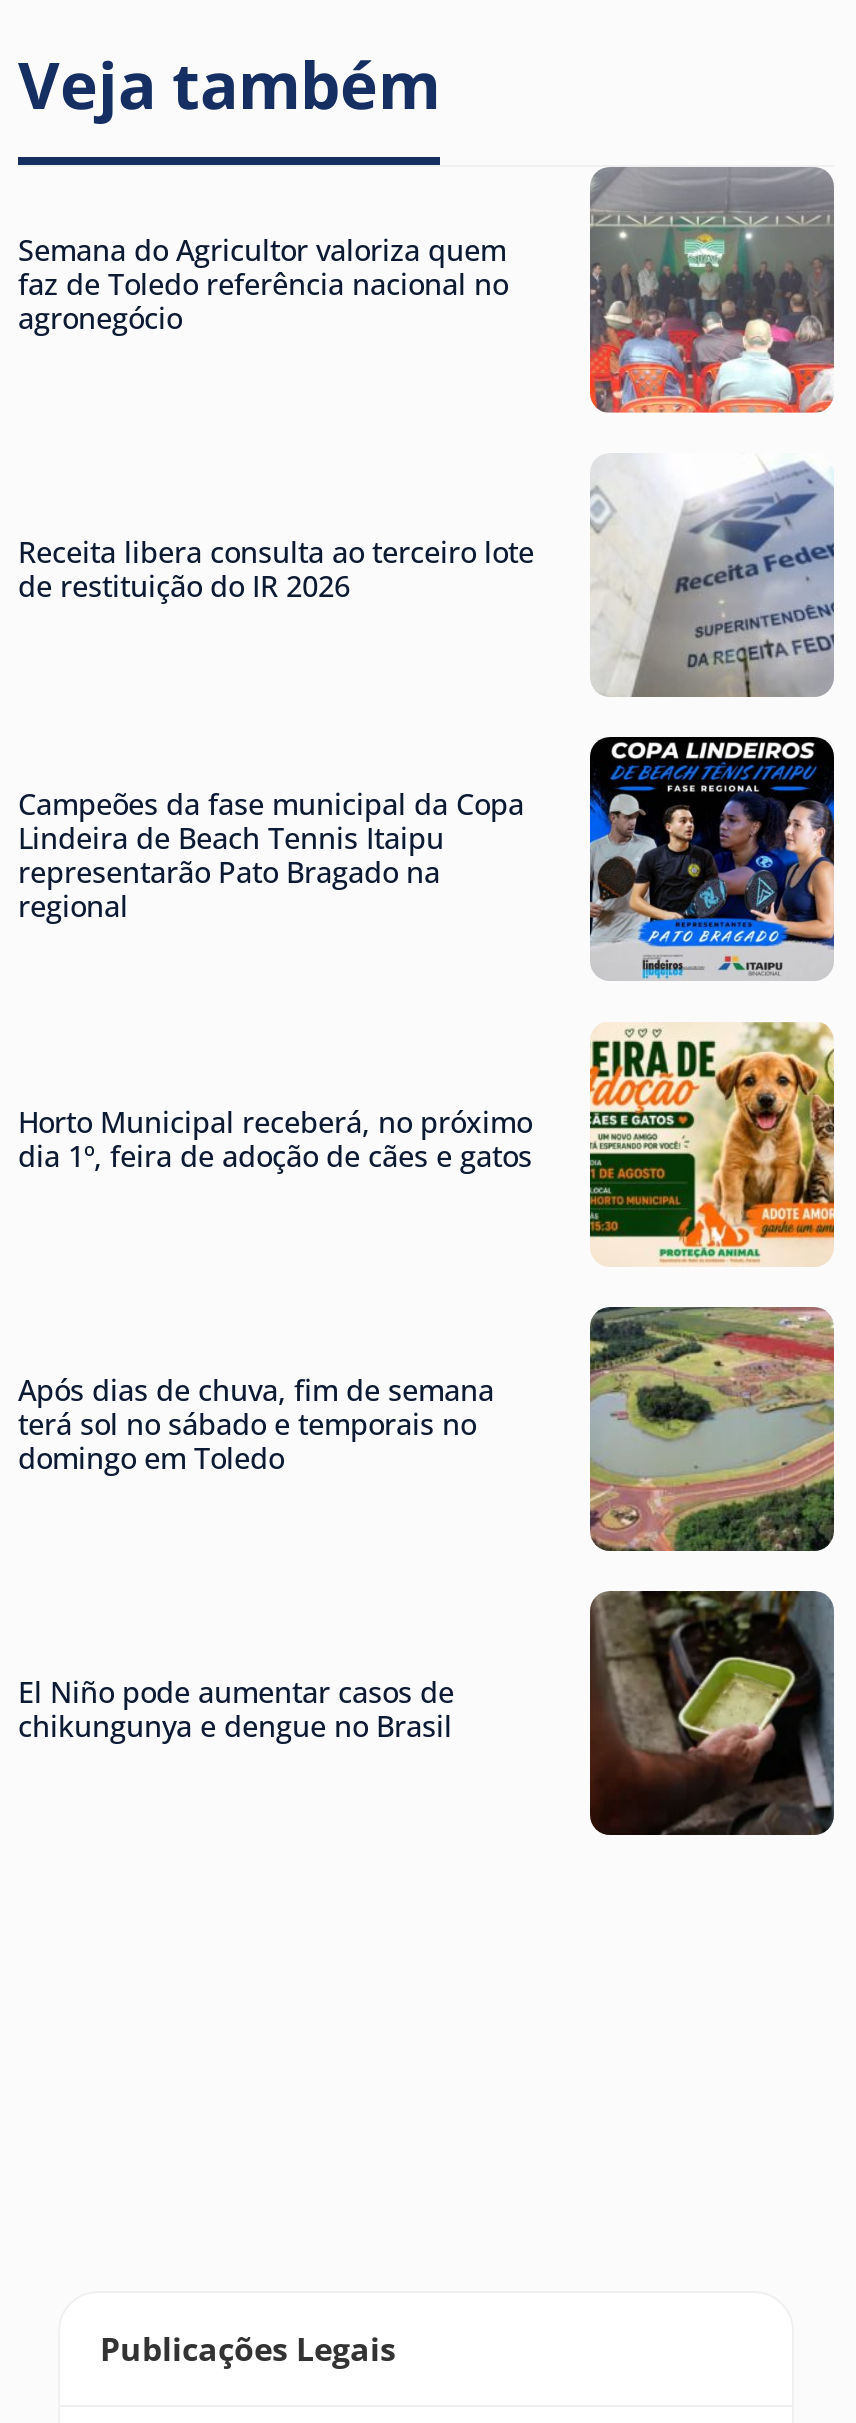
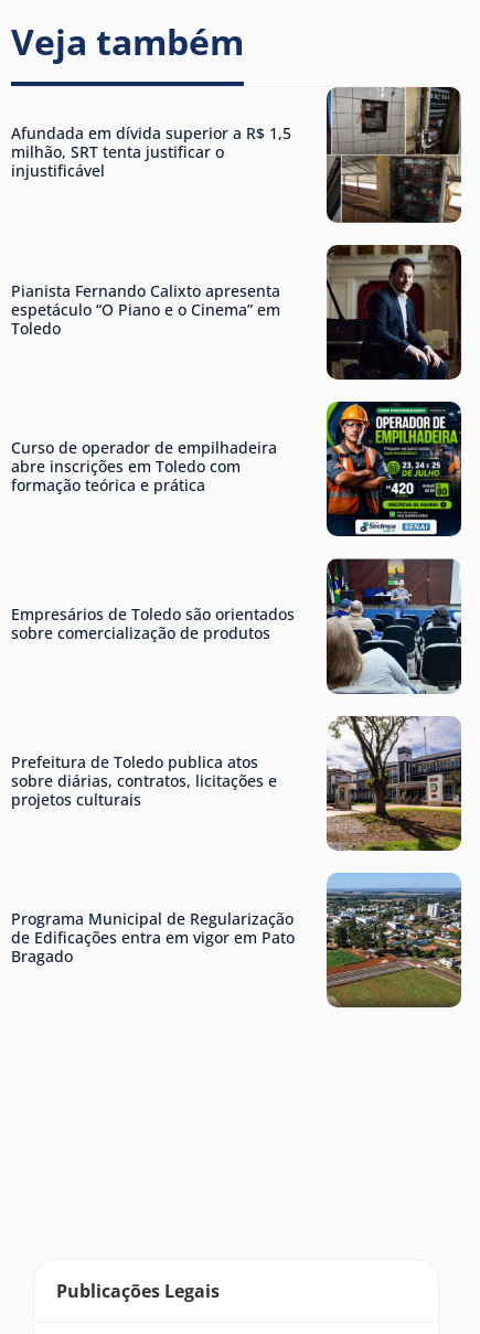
[18,167,836,415] [image] | Semana do Agricultor valoriza quem | faz de Toledo referência nacional no | agronegócio -> [11,87,462,224] [image] | Afundada em dívida superior a R$ 1,5 | milhão, SRT tenta justificar o | injustificável
[590,453,836,699] [image] -> [326,244,462,381] [image]
[18,533,534,605] Receita libera consulta ao terceiro lote | de restituição do IR 2026 -> [11,280,280,338] Pianista Fernando Calixto apresenta | espetáculo “O Piano e o Cinema” em | Toledo
[588,735,836,981] [image] -> [326,401,462,537] [image]
[18,784,524,924] Campeões da fase municipal da Copa | Lindeira de Beach Tennis Itaipu | representarão Pato Bragado na | regional -> [11,437,277,496] Curso de operador de empilhadeira | abre inscrições em Toledo com | formação teórica e prática
[18,1021,836,1267] [image] | Horto Municipal receberá, no próximo | dia 1º, feira de adoção de cães e gatos -> [11,557,462,695] [image] | Empresários de Toledo são orientados | sobre comercialização de produtos
[588,1305,836,1553] [image] -> [327,716,462,852] [image]
[18,1371,494,1477] Após dias de chuva, fim de semana | terá sol no sábado e temporais no | domingo em Toledo -> [11,751,277,810] Prefeitura de Toledo publica atos | sobre diárias, contratos, licitações e | projetos culturais
[588,1589,836,1835] [image] -> [326,873,462,1007] [image]
[18,1673,454,1745] El Niño pode aumentar casos de | chikungunya e dengue no Brasil -> [11,908,295,967] Programa Municipal de Regularização | de Edificações entra em vigor em Pato | Bragado

